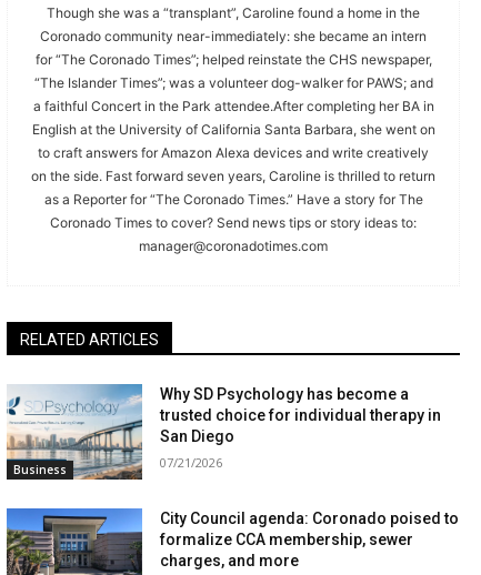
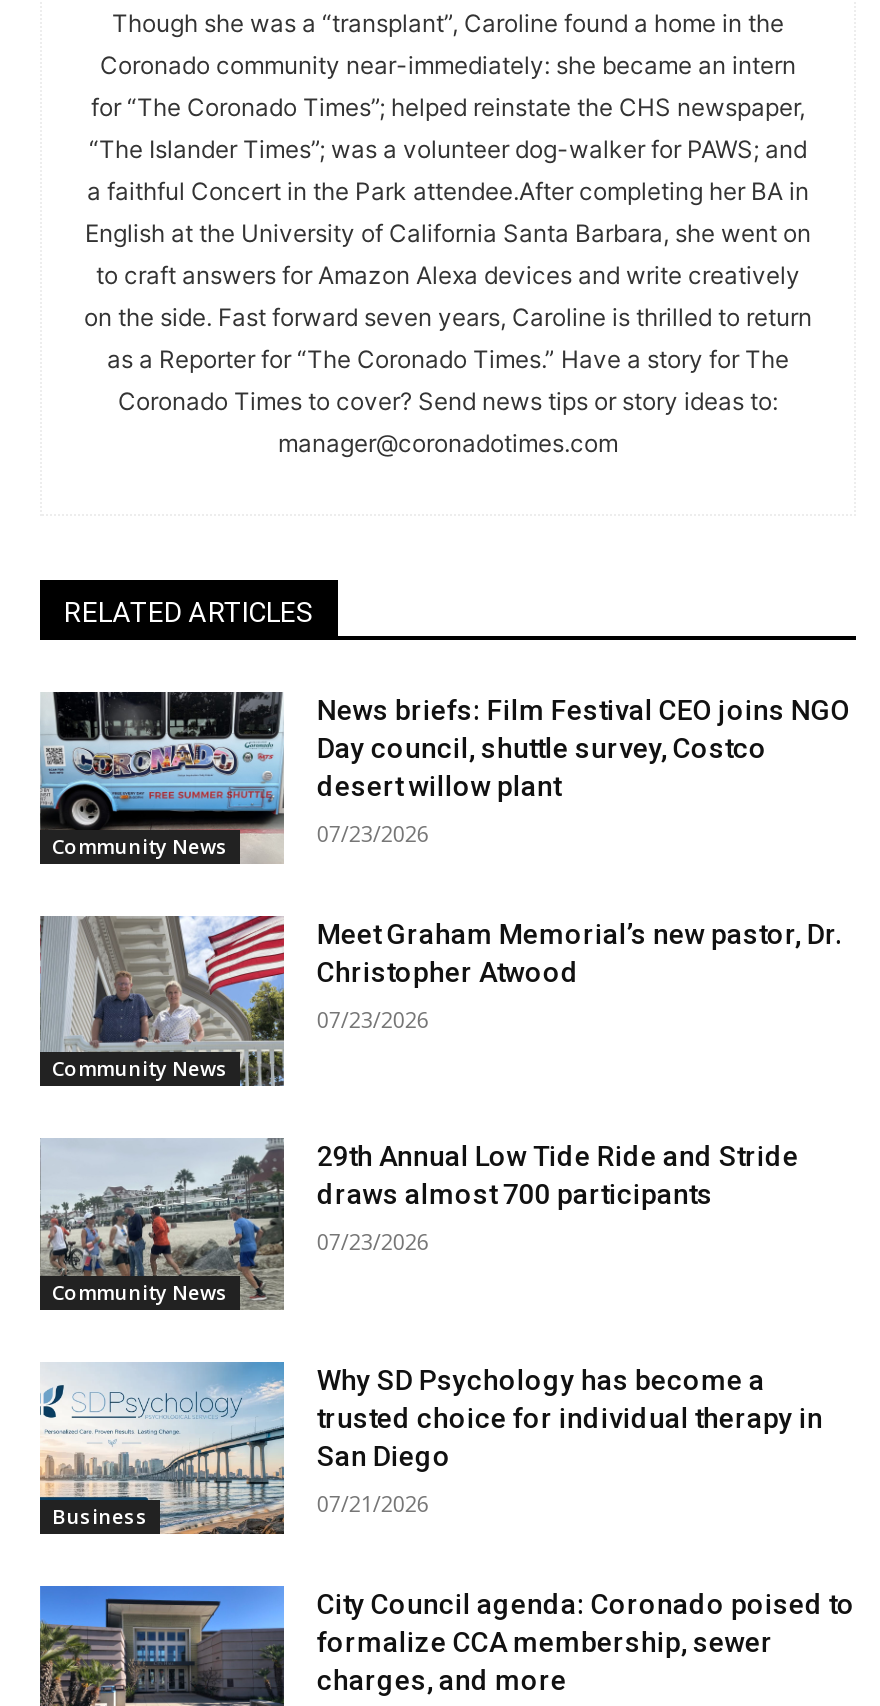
none -> [38,690,284,862] [image] | Community News
none -> [38,914,286,1088] [image] | Community News
none -> [40,1136,284,1308] [image] | Community News
none -> [317,694,851,848] News briefs: Film Festival CEO joins NGO | Day council, shuttle survey, Costco | desert willow plant | 07/23/2026
none -> [317,917,843,1033] Meet Graham Memorial’s new pastor, Dr. | Christopher Atwood | 07/23/2026
none -> [317,1141,799,1257] 29th Annual Low Tide Ride and Stride | draws almost 700 participants | 07/23/2026

